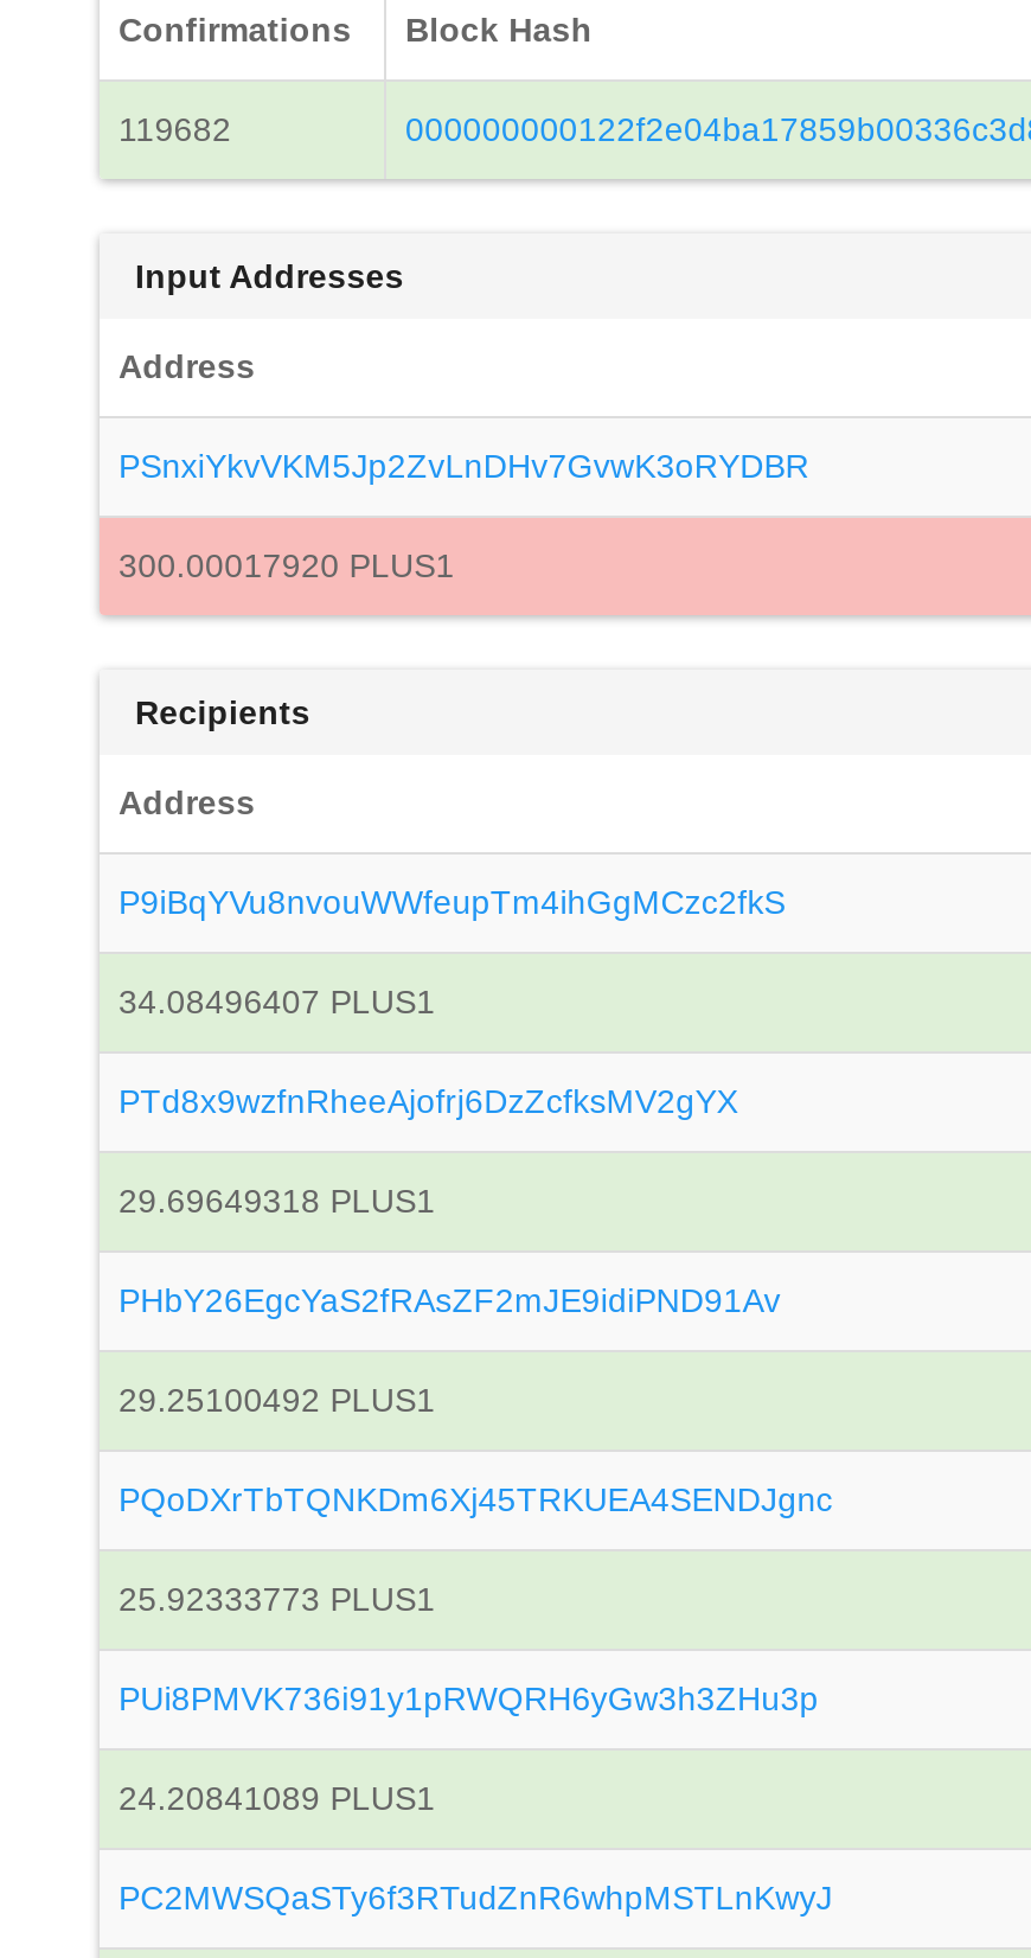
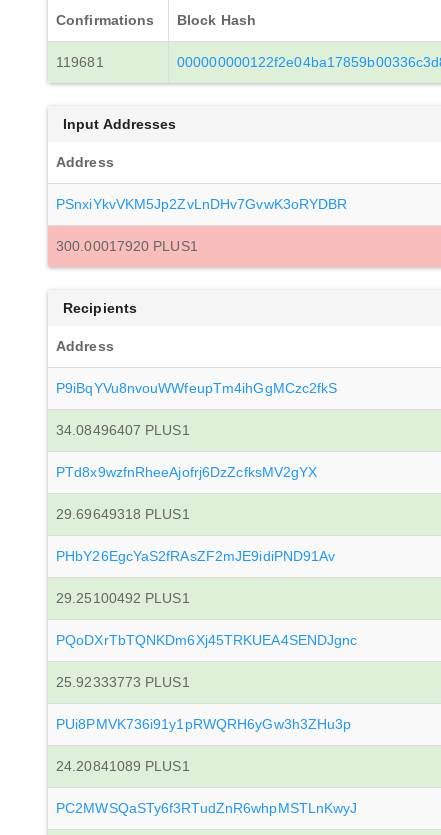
[119,110,231,148] 119682 -> [56,54,104,70] 119681

